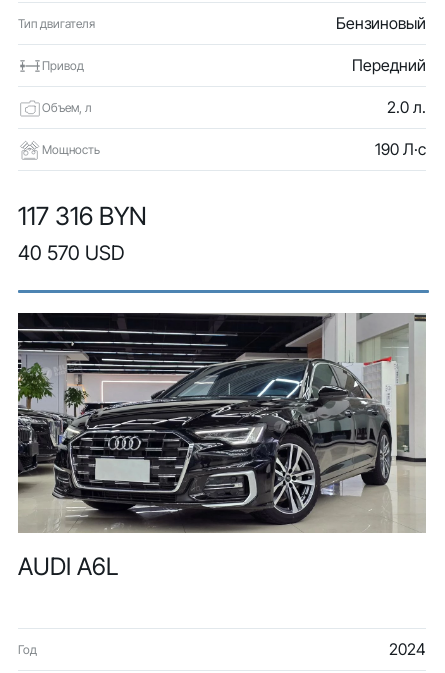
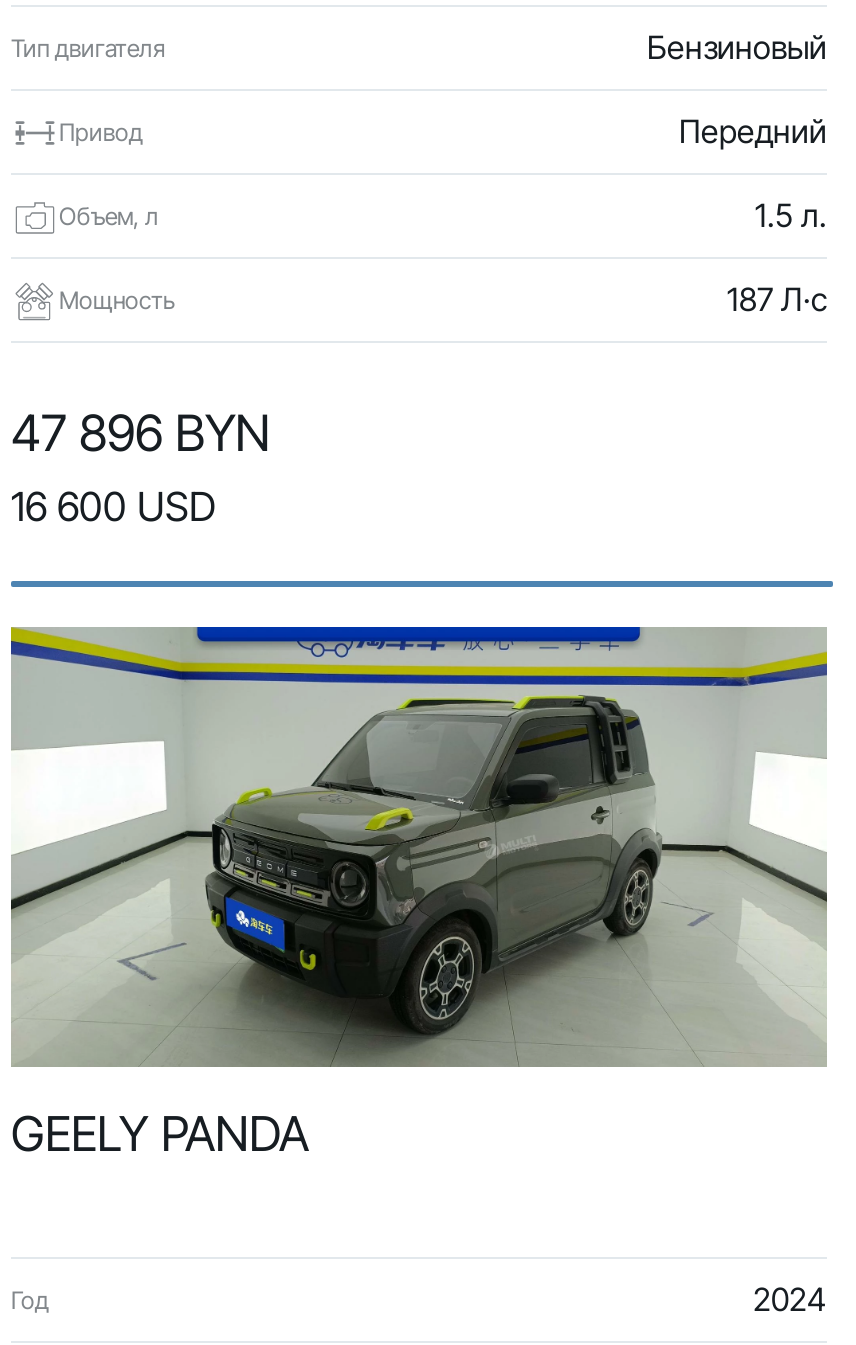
[387,97,426,117] 2.0 л. -> [755,195,827,235] 1.5 л.
[375,139,426,159] 190 Л·с -> [727,279,827,319] 187 Л·с
[18,201,147,265] 117 316 BYN | 40 570 USD -> [11,403,271,531] 47 896 BYN | 16 600 USD
[17,312,426,581] [image] | AUDI A6L -> [9,625,827,1163] [image] | GEELY PANDA

